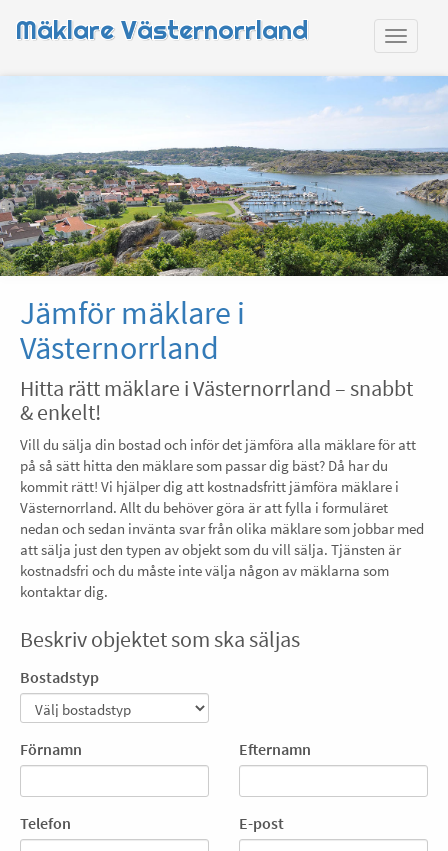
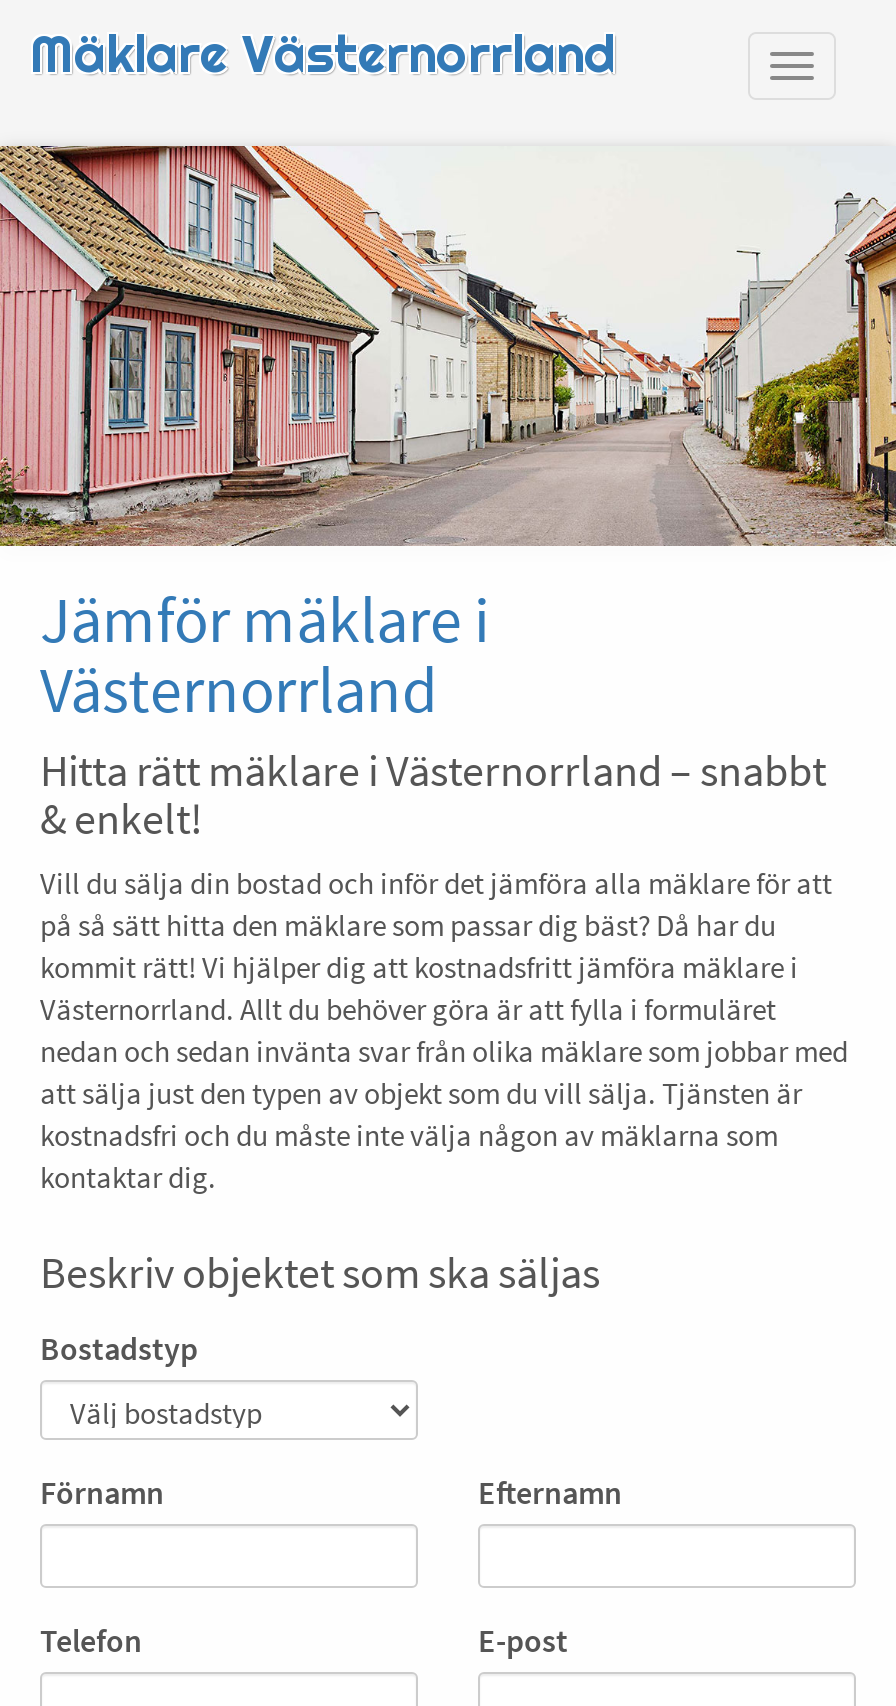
[3,76,445,277] [image] -> [6,144,890,548] [image]

